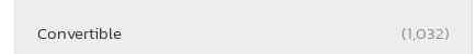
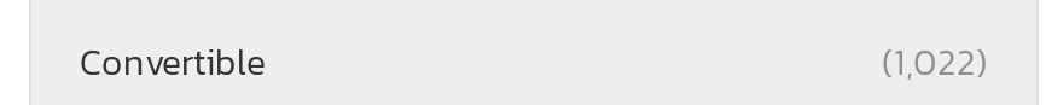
[401,20,450,45] (1,032) -> [882,33,988,88] (1,022)

